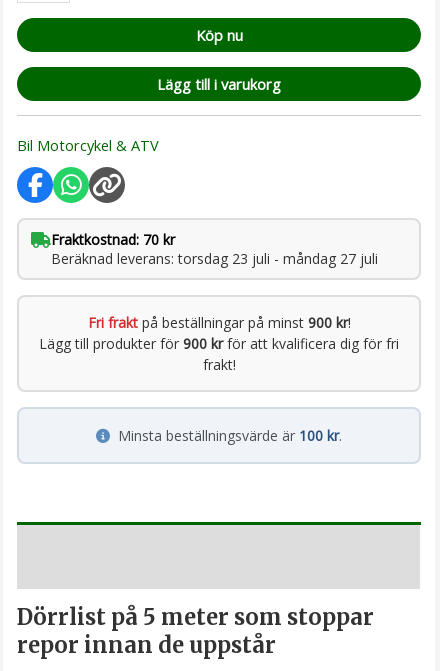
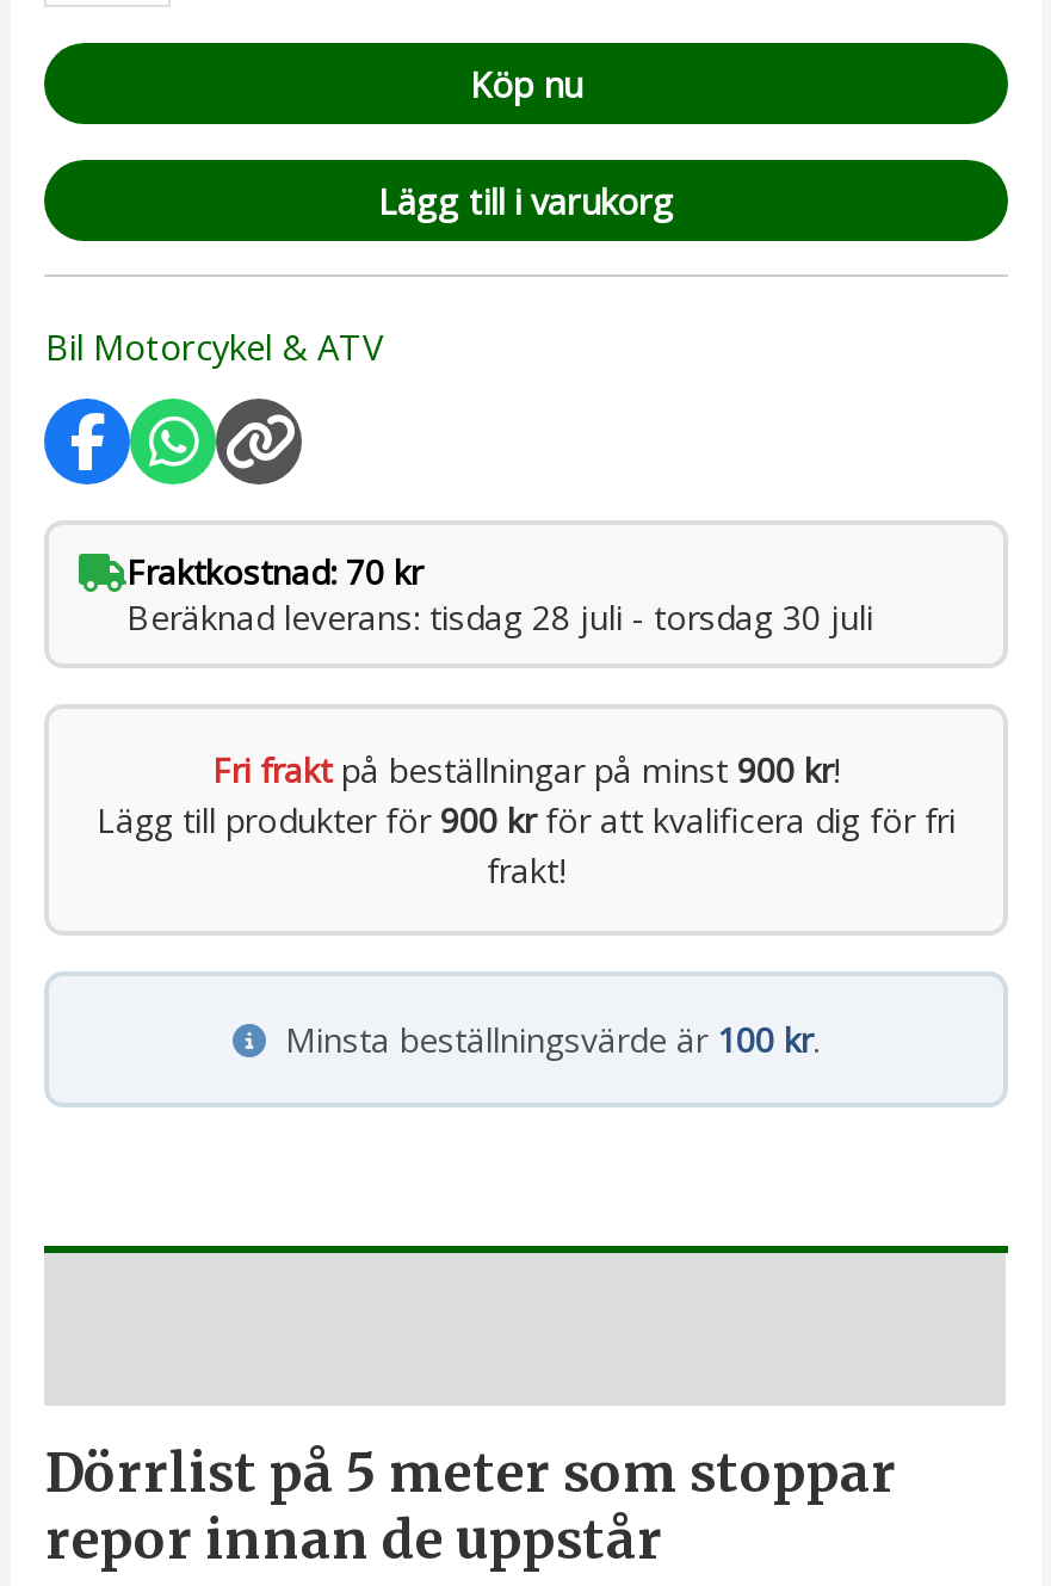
[51,249,378,268] Beräknad leverans: torsdag 23 juli - måndag 27 juli -> [126,594,873,639] Beräknad leverans: tisdag 28 juli - torsdag 30 juli

